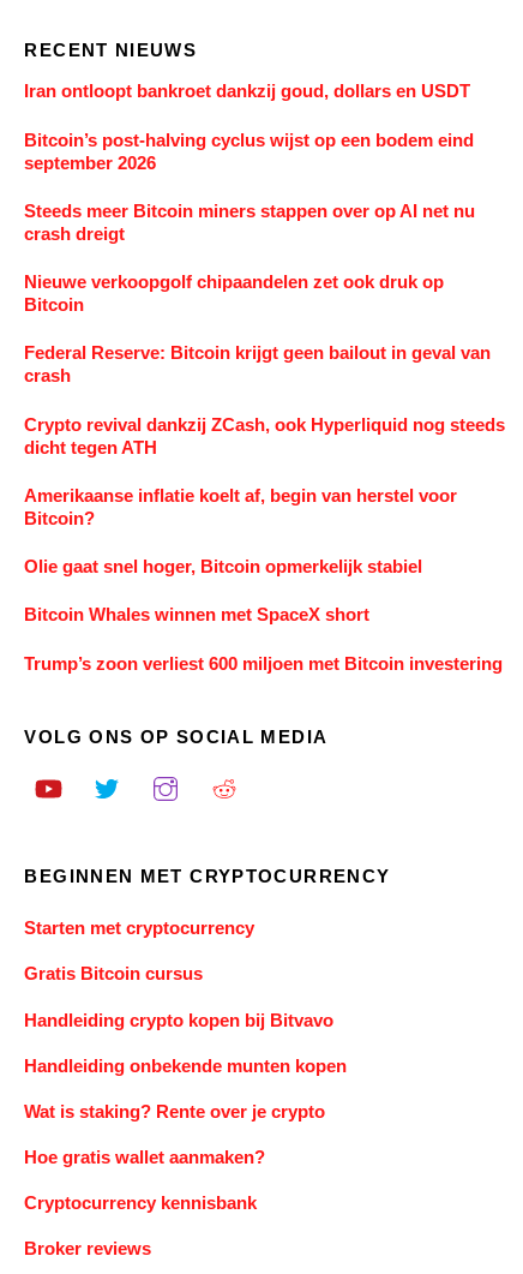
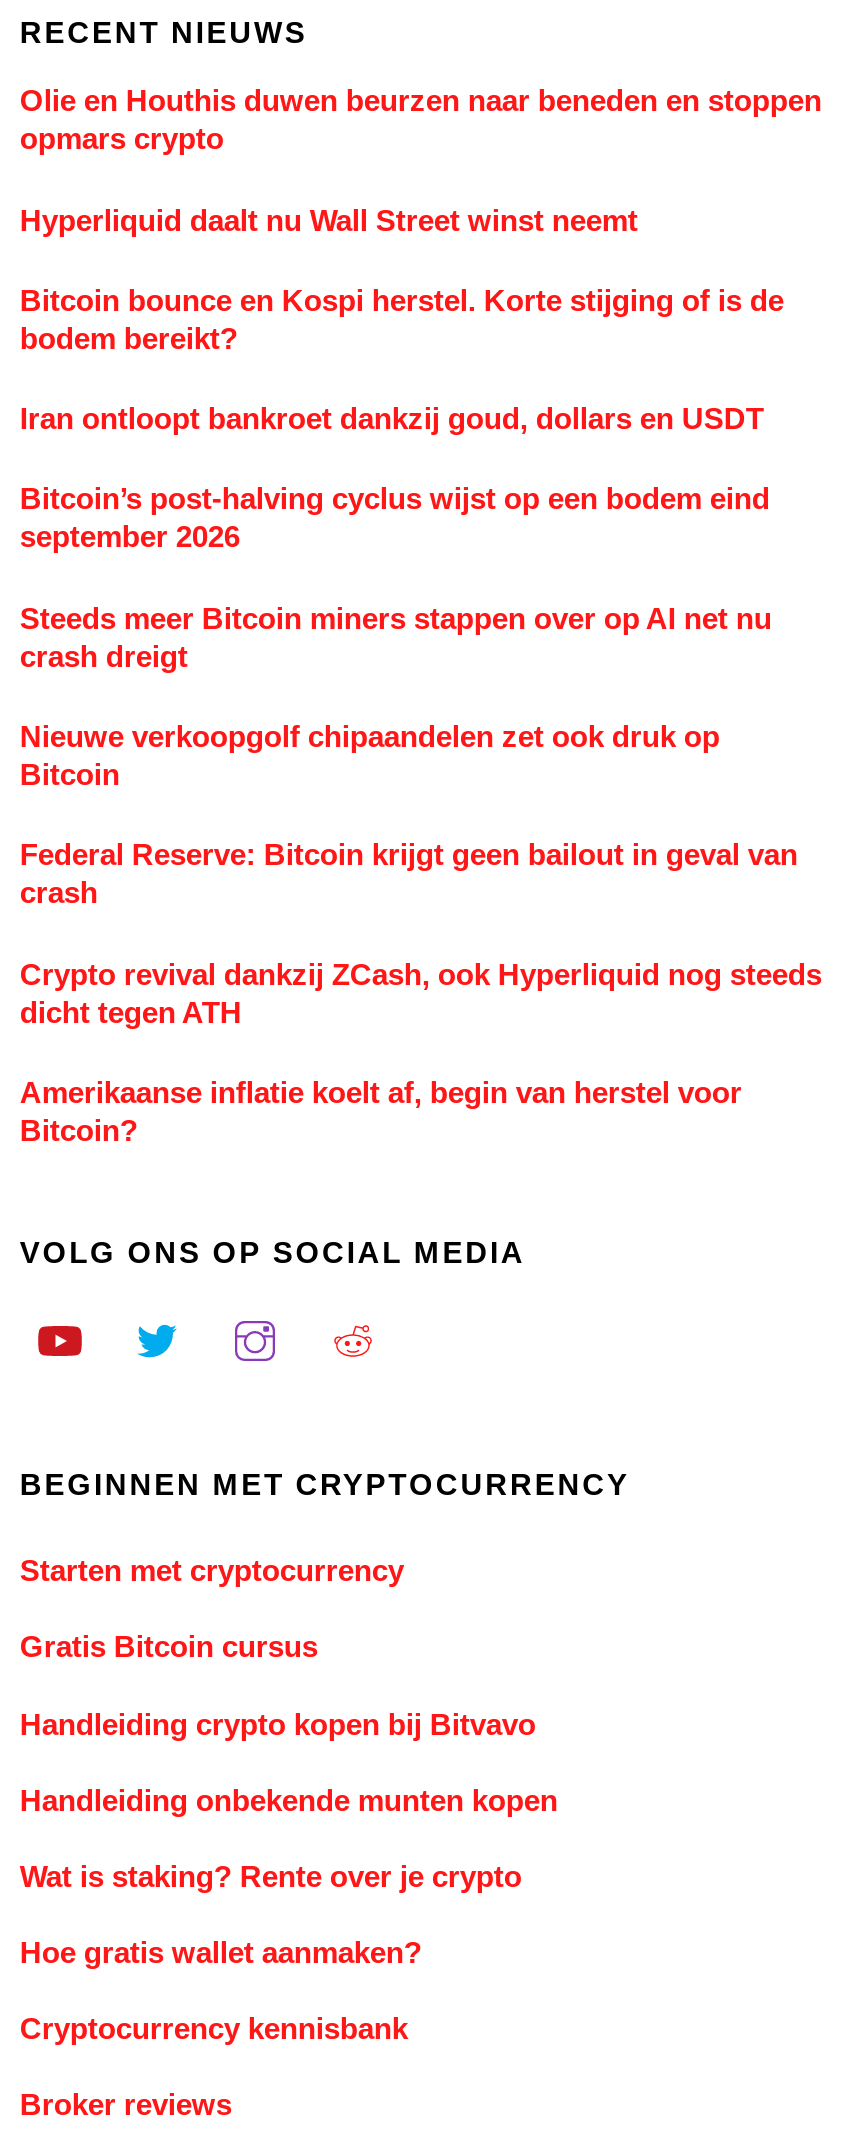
none -> [20,84,822,355] Olie en Houthis duwen beurzen naar beneden en stoppen | opmars crypto | Hyperliquid daalt nu Wall Street winst neemt | Bitcoin bounce en Kospi herstel. Korte stijging of is de | bodem bereikt?
moved [24,81,505,528] -> [20,401,822,1147]: Iran ontloopt bankroet dankzij goud, dollars en USDT | Bitcoin’s post-halving cyclus wijst op een bodem eind | september 2026 | ... | Amerikaanse inflatie koelt af, begin van herstel voor | Bitcoin?
[24,556,503,673] Olie gaat snel hoger, Bitcoin opmerkelijk stabiel | Bitcoin Whales winnen met SpaceX short | Trump’s zoon verliest 600 miljoen met Bitcoin investering -> none

